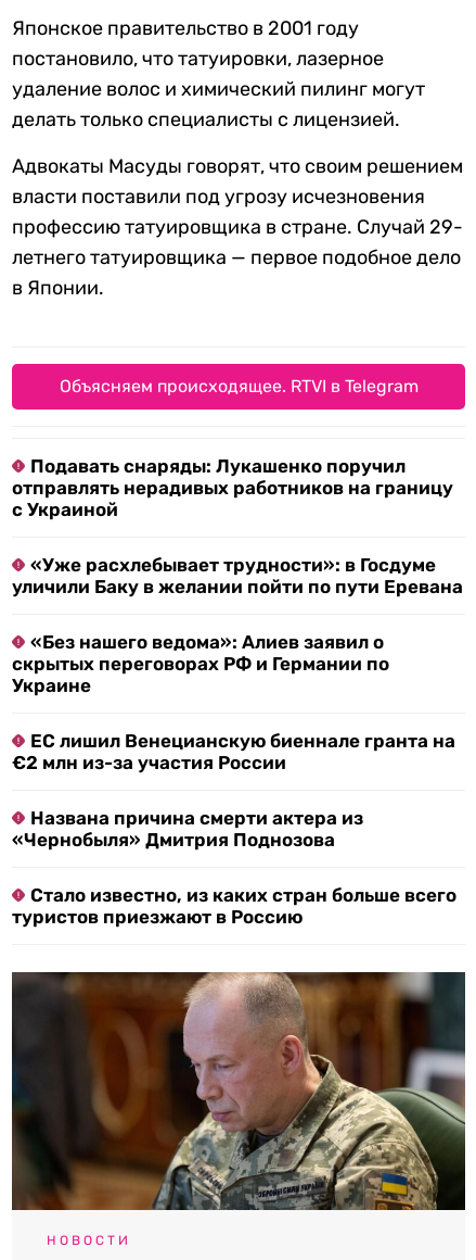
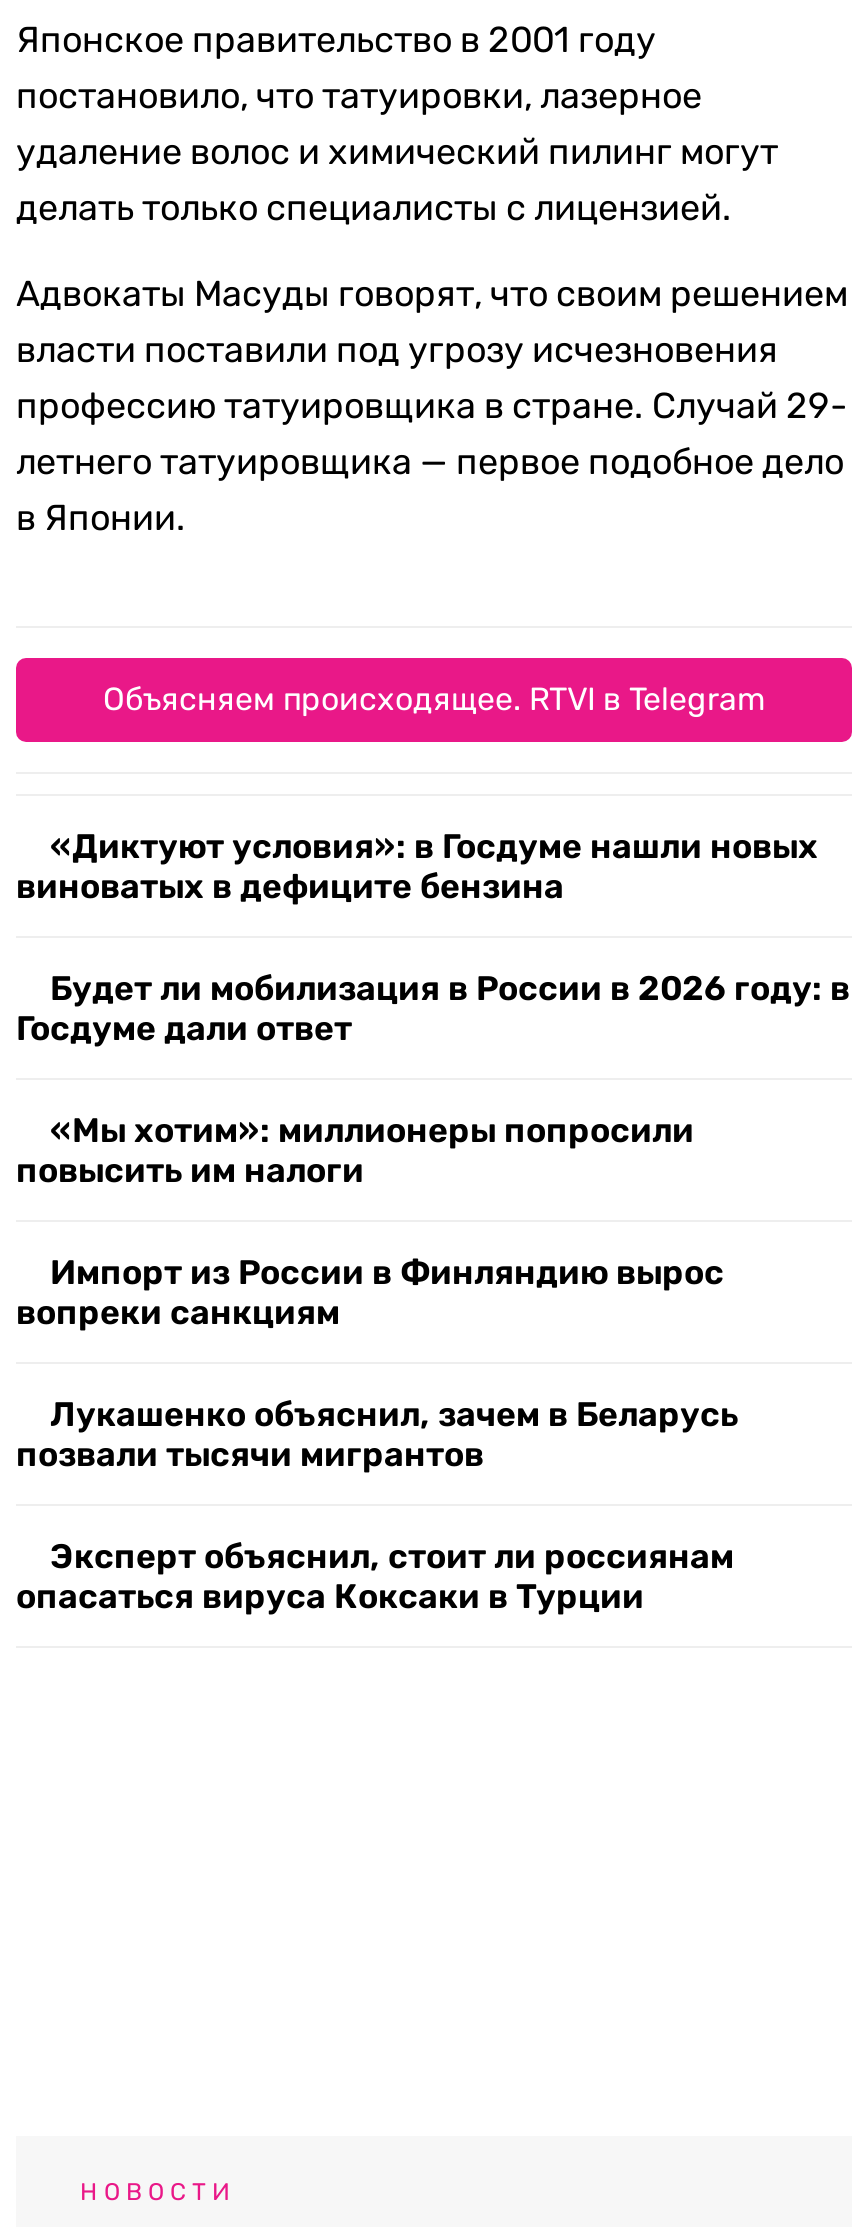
[12,455,453,520] Подавать снаряды: Лукашенко поручил | отправлять нерадивых работников на границу | с Украиной -> [16,826,818,906] «Диктуют условия»: в Госдуме нашли новых | виноватых в дефиците бензина
[12,554,463,598] «Уже расхлебывает трудности»: в Госдуме | уличили Баку в желании пойти по пути Еревана -> [16,968,850,1048] Будет ли мобилизация в России в 2026 году: в | Госдуме дали ответ
[12,631,389,696] «Без нашего ведома»: Алиев заявил о | скрытых переговорах РФ и Германии по | Украине -> [16,1110,694,1190] «Мы хотим»: миллионеры попросили | повысить им налоги
[12,730,455,773] ЕС лишил Венецианскую биеннале гранта на | €2 млн из-за участия России -> [16,1252,724,1332] Импорт из России в Финляндию вырос | вопреки санкциям
[12,807,363,851] Названа причина смерти актера из | «Чернобыля» Дмитрия Поднозова -> [16,1394,738,1474] Лукашенко объяснил, зачем в Беларусь | позвали тысячи мигрантов
[12,884,456,928] Стало известно, из каких стран больше всего | туристов приезжают в Россию -> [16,1536,734,1616] Эксперт объяснил, стоит ли россиянам | опасаться вируса Коксаки в Турции
[11,971,466,1211] [image] -> none

